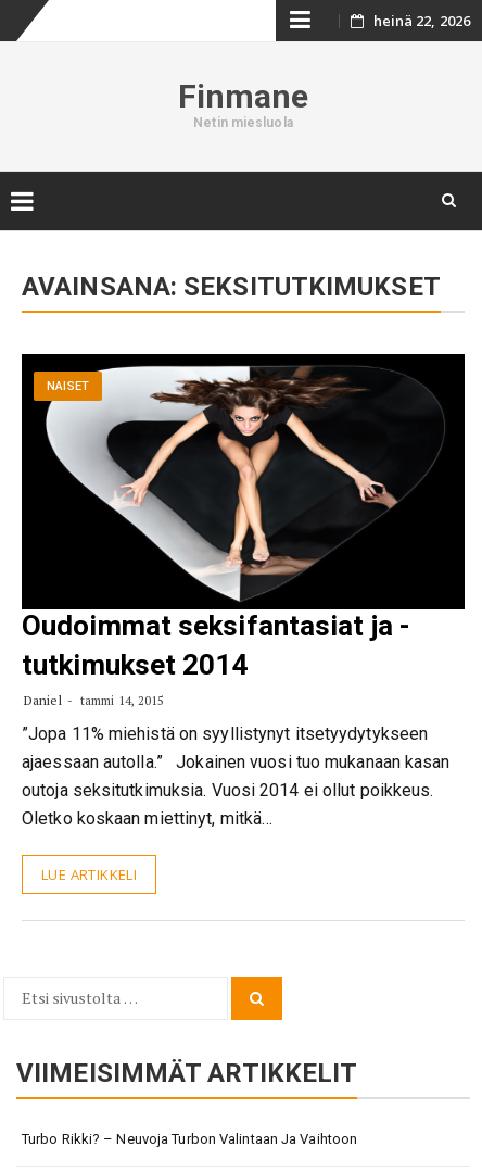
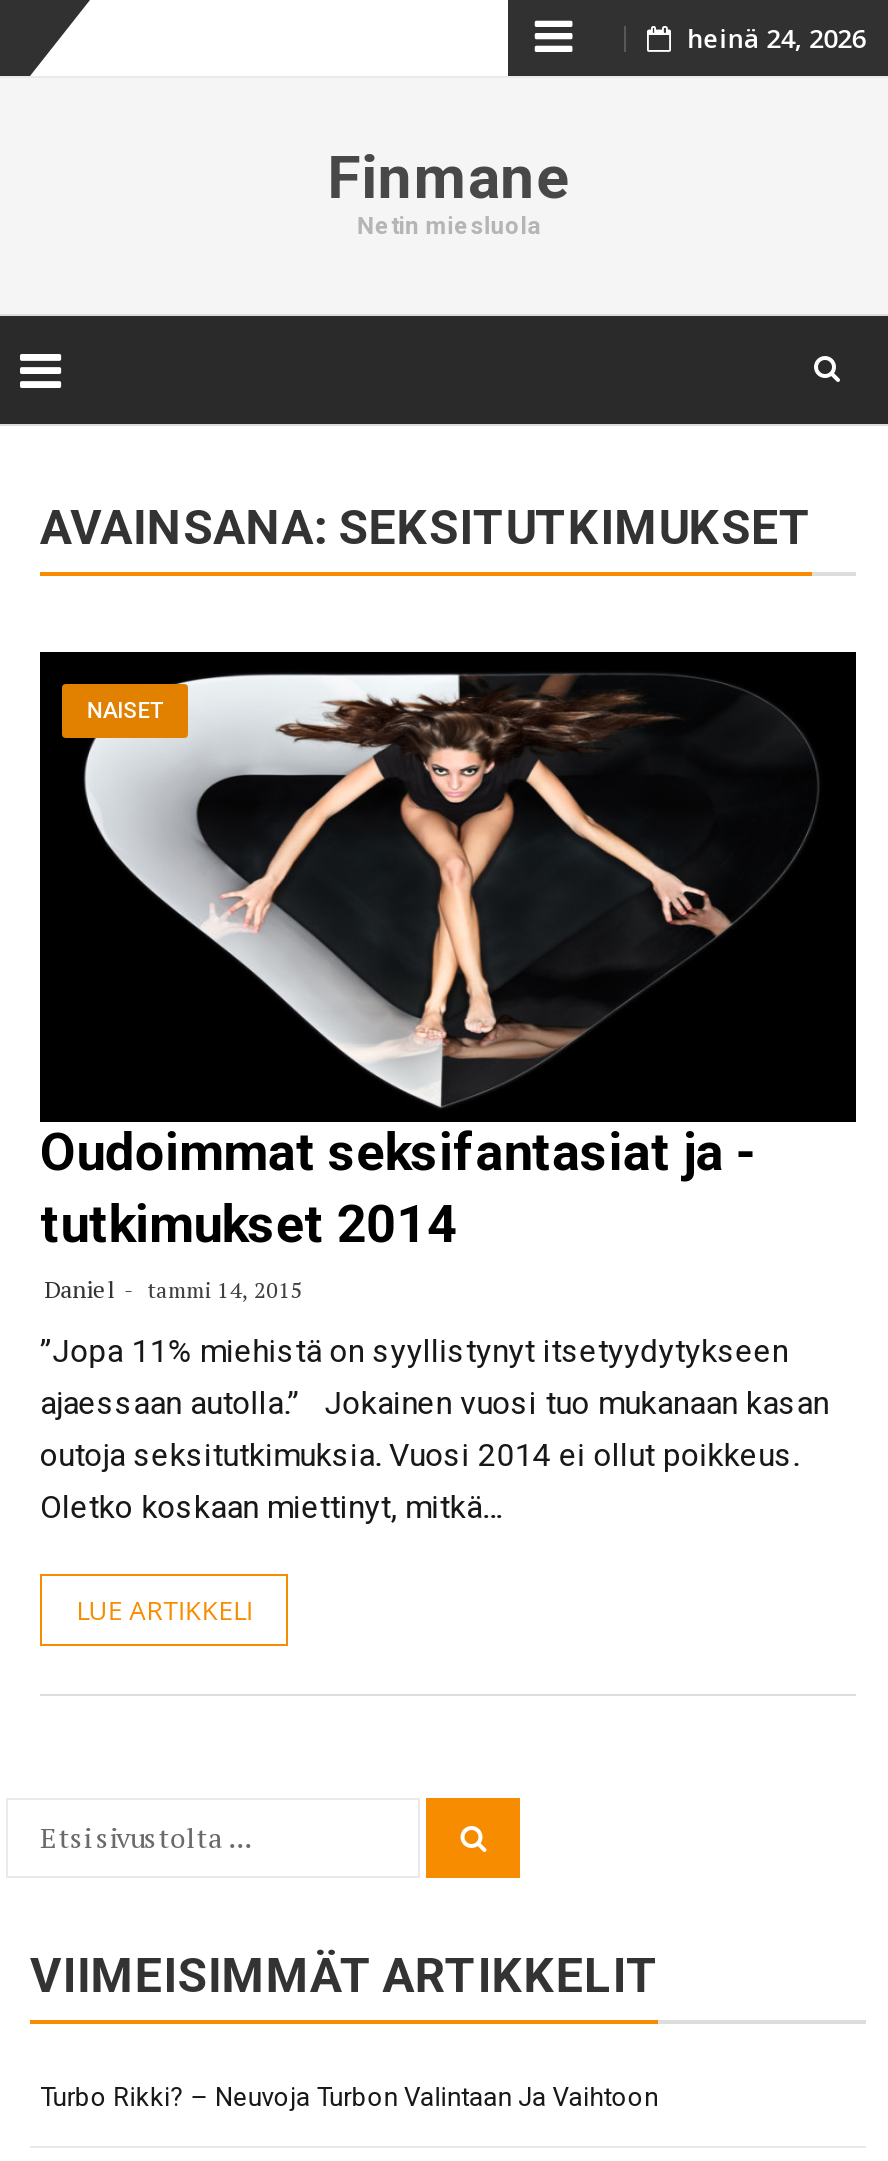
[373,11,470,30] heinä 22, 2026 -> [687,20,866,56] heinä 24, 2026

